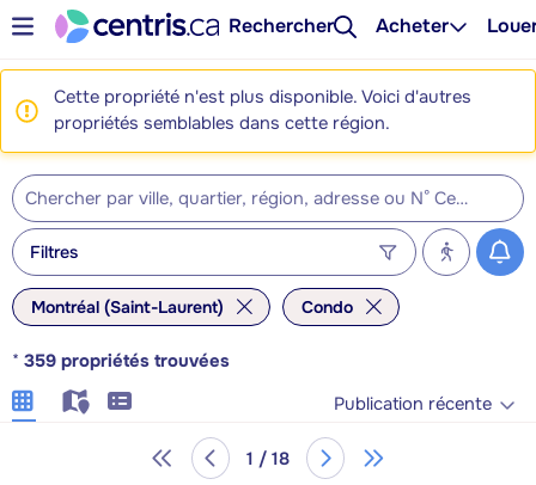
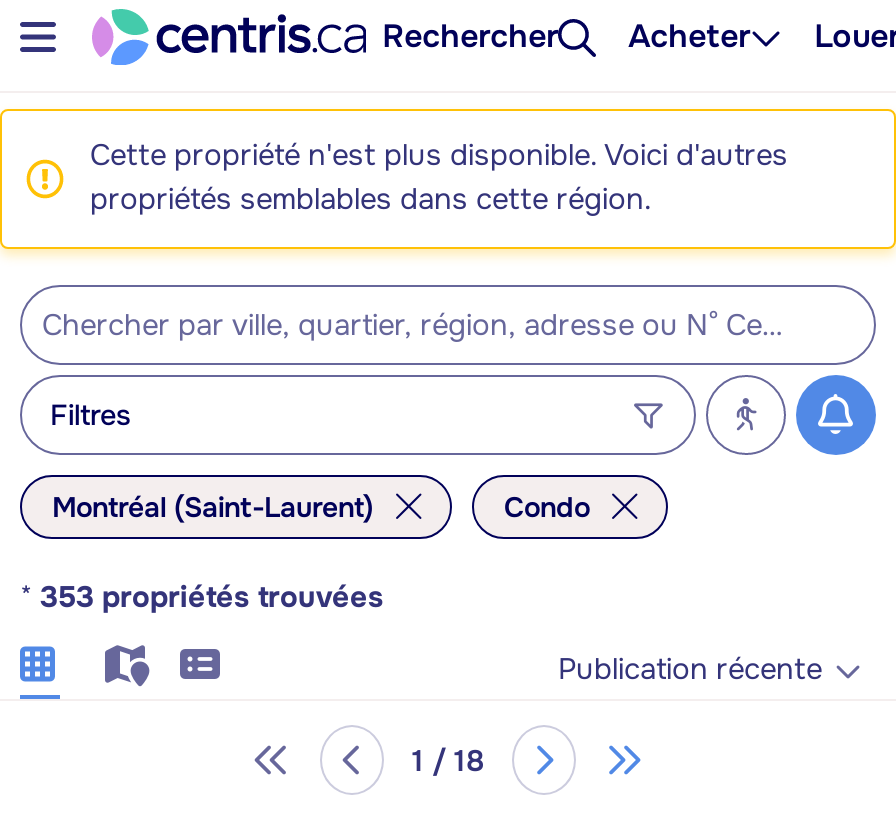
[12,350,230,373] * 359 propriétés trouvées -> [20,579,384,617] * 353 propriétés trouvées

